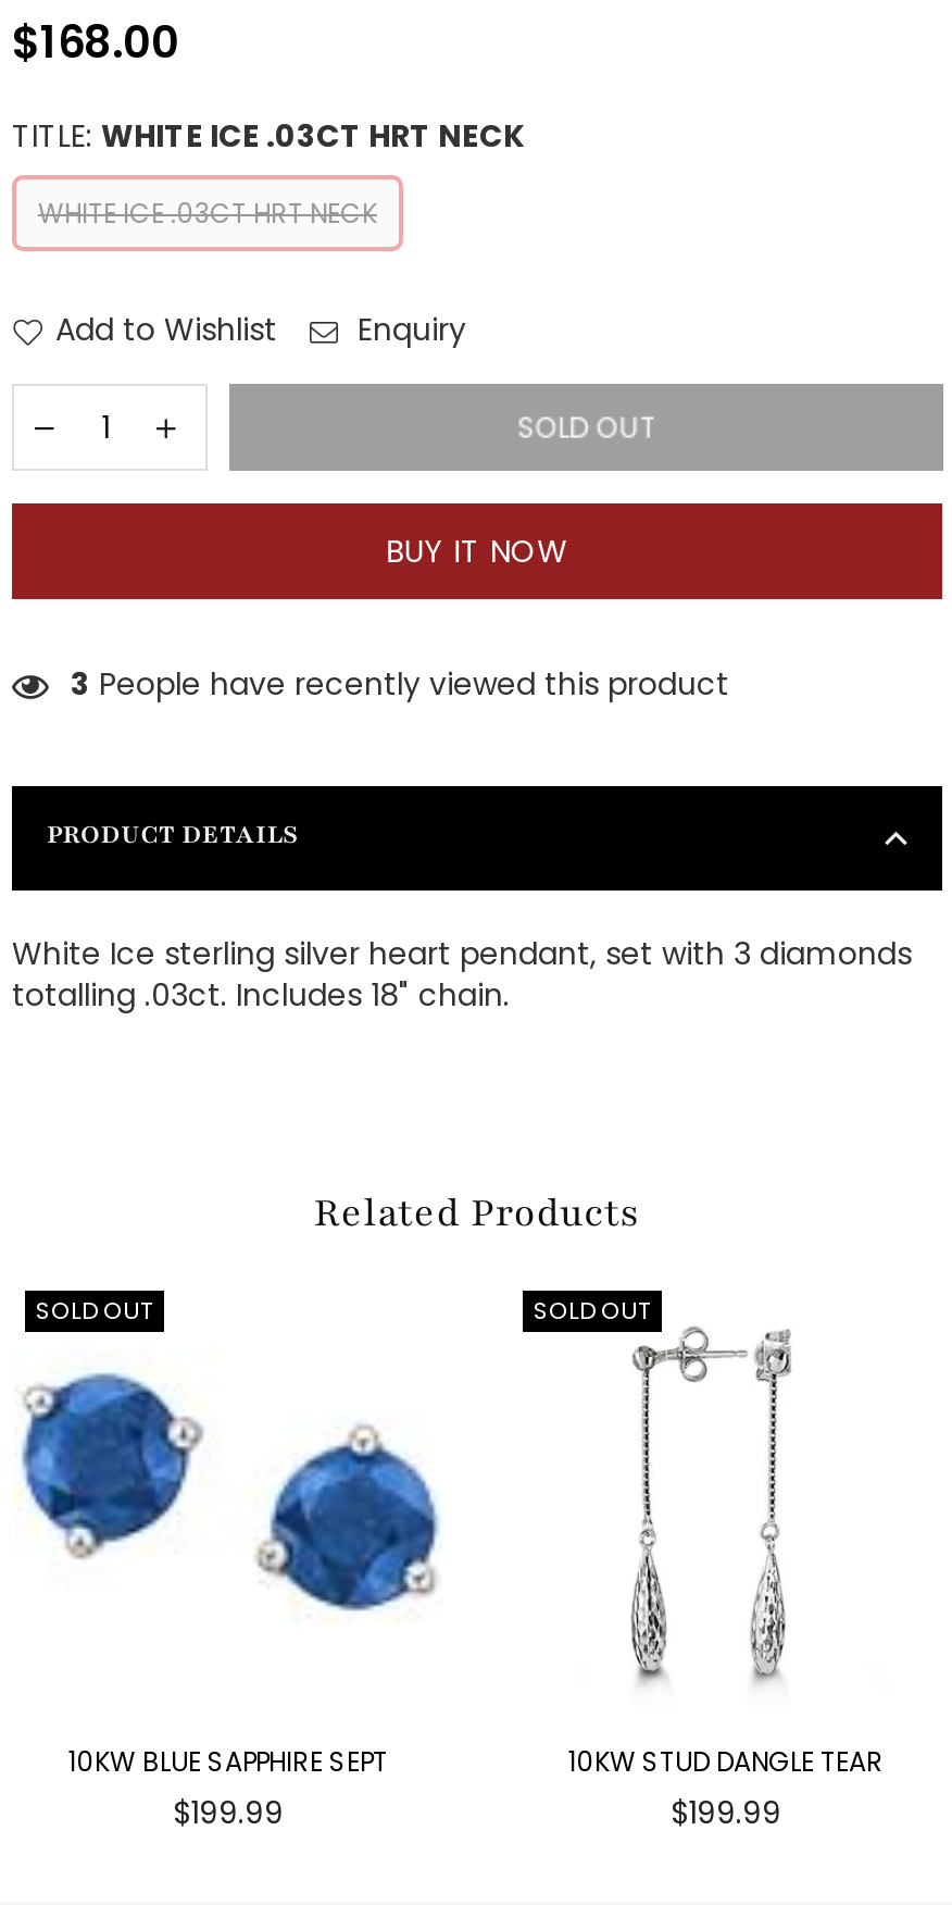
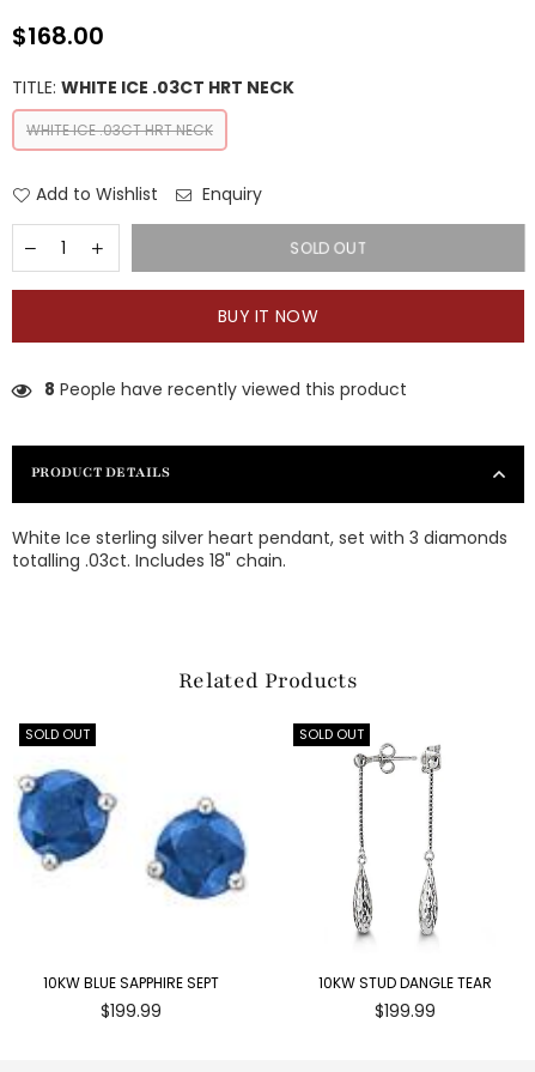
[71,662,729,706] 3 People have recently viewed this product -> [44,377,407,401] 8 People have recently viewed this product

